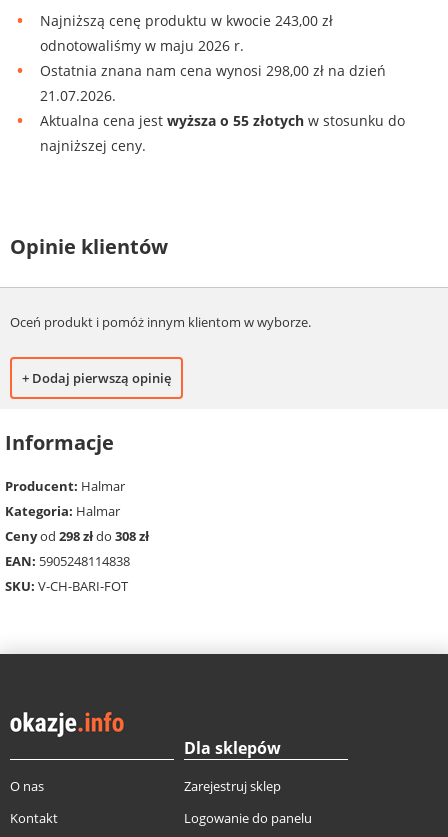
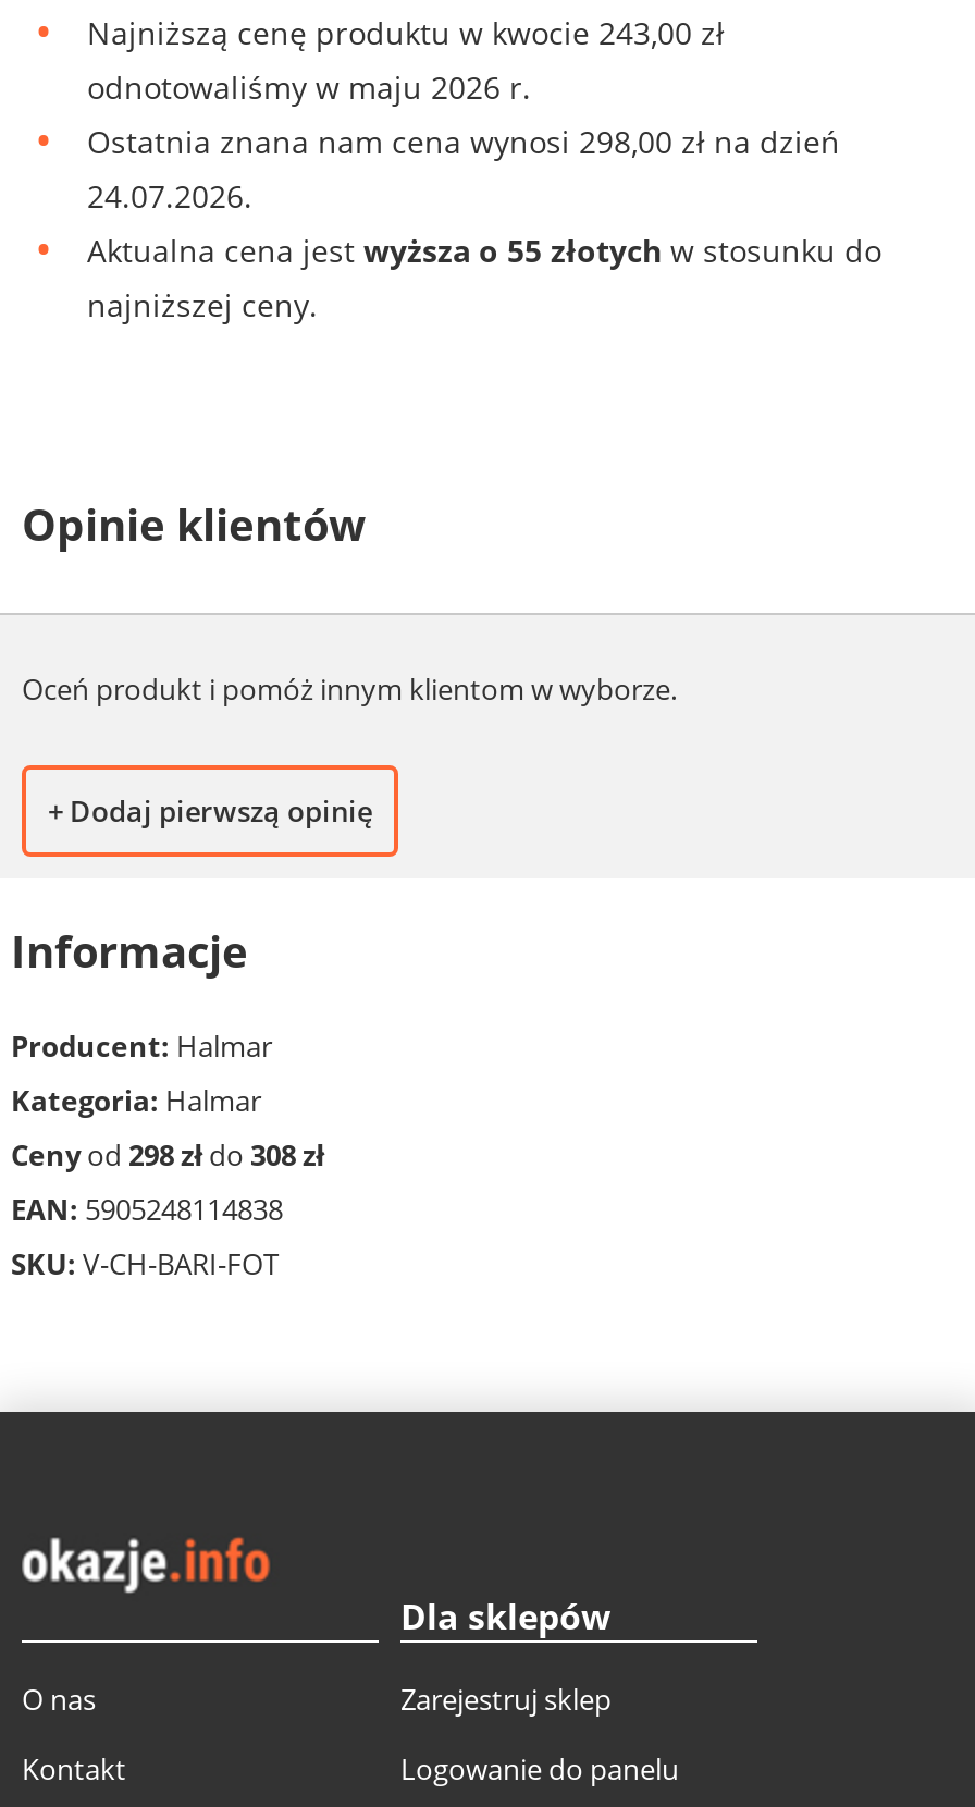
[40,86,116,105] 21.07.2026. -> [87,175,252,216] 24.07.2026.

